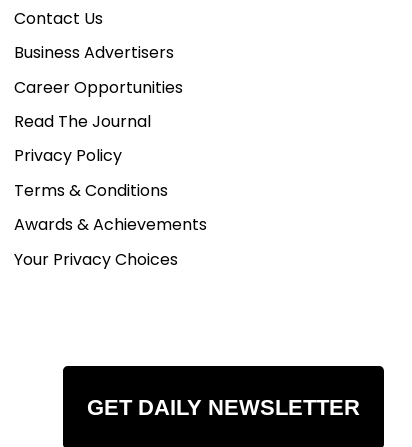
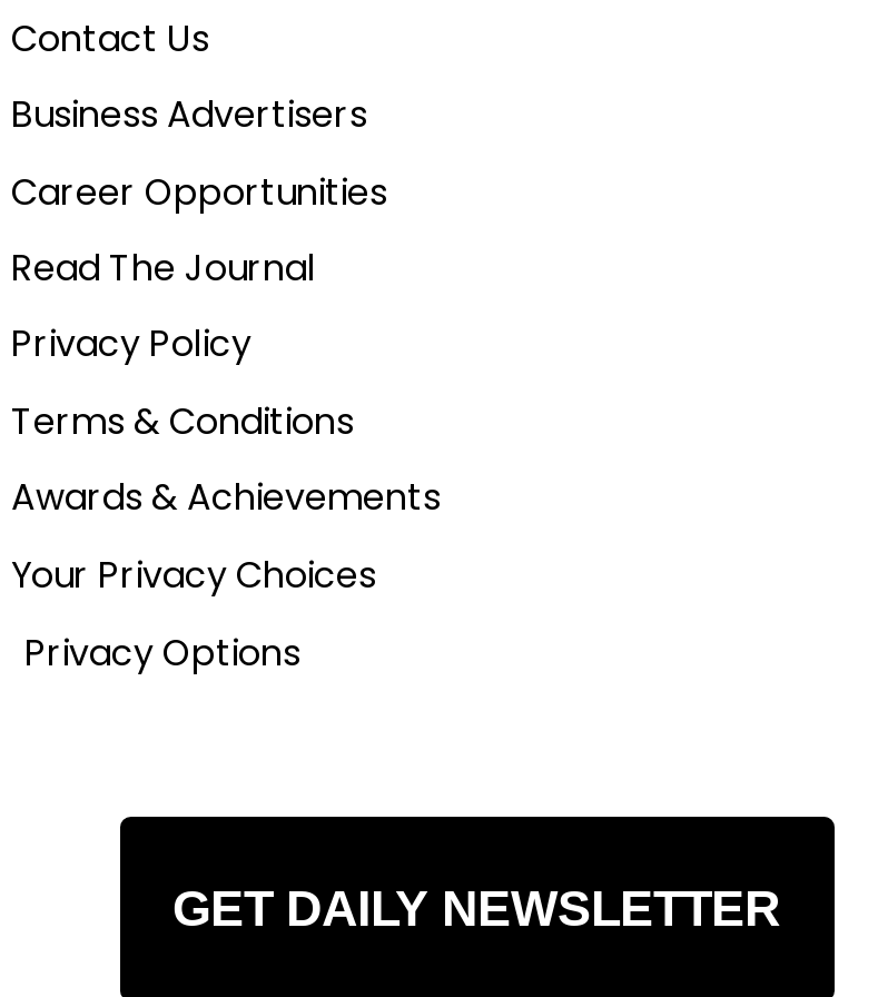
none -> [24,627,300,679] Privacy Options

